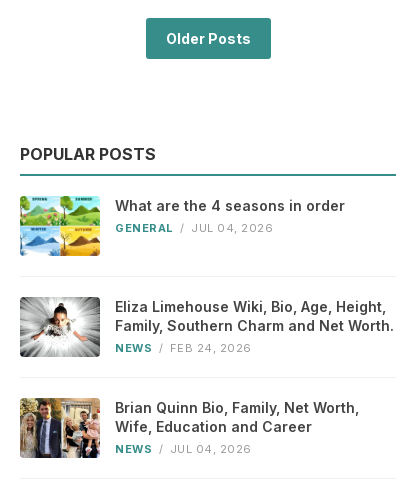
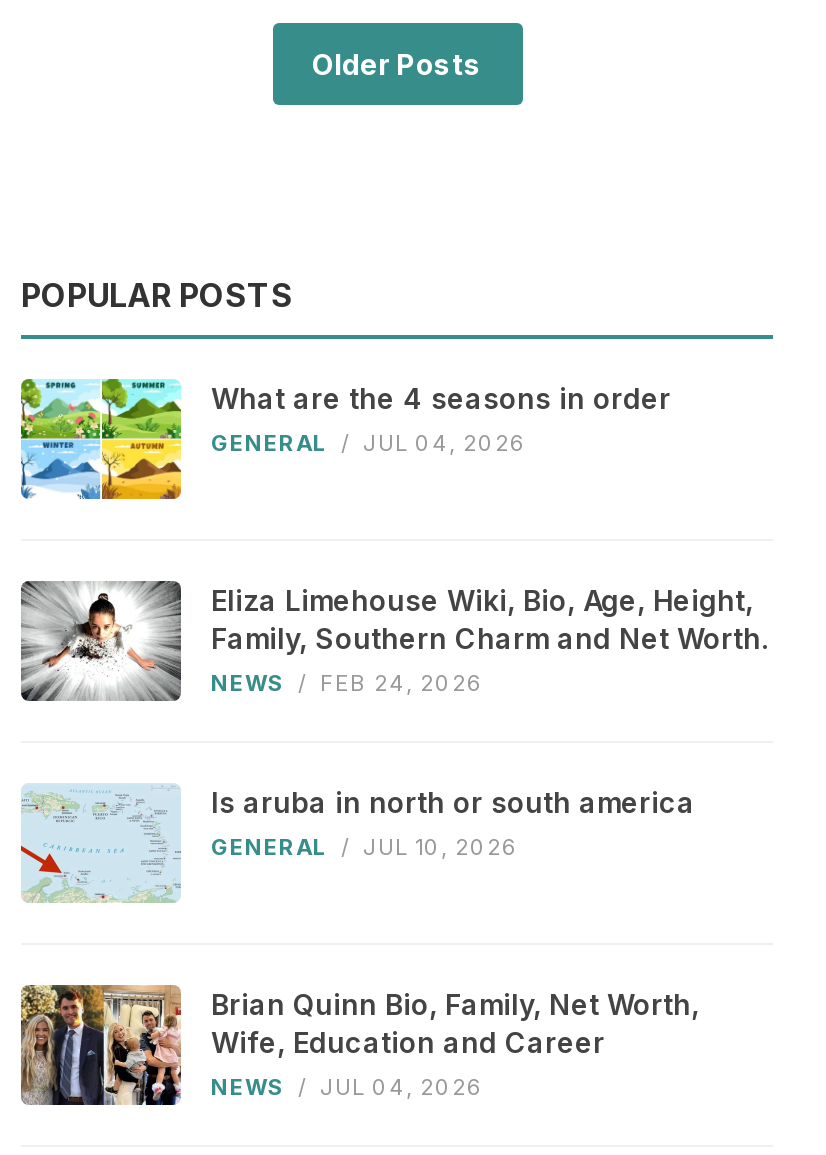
none -> [21,783,695,901] [image] | Is aruba in north or south america | GENERAL / JUL 10, 2026

